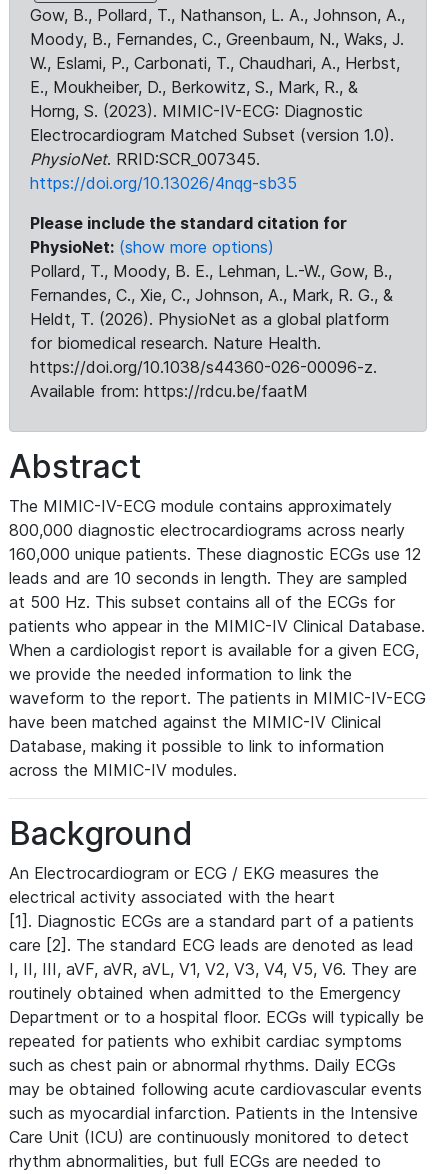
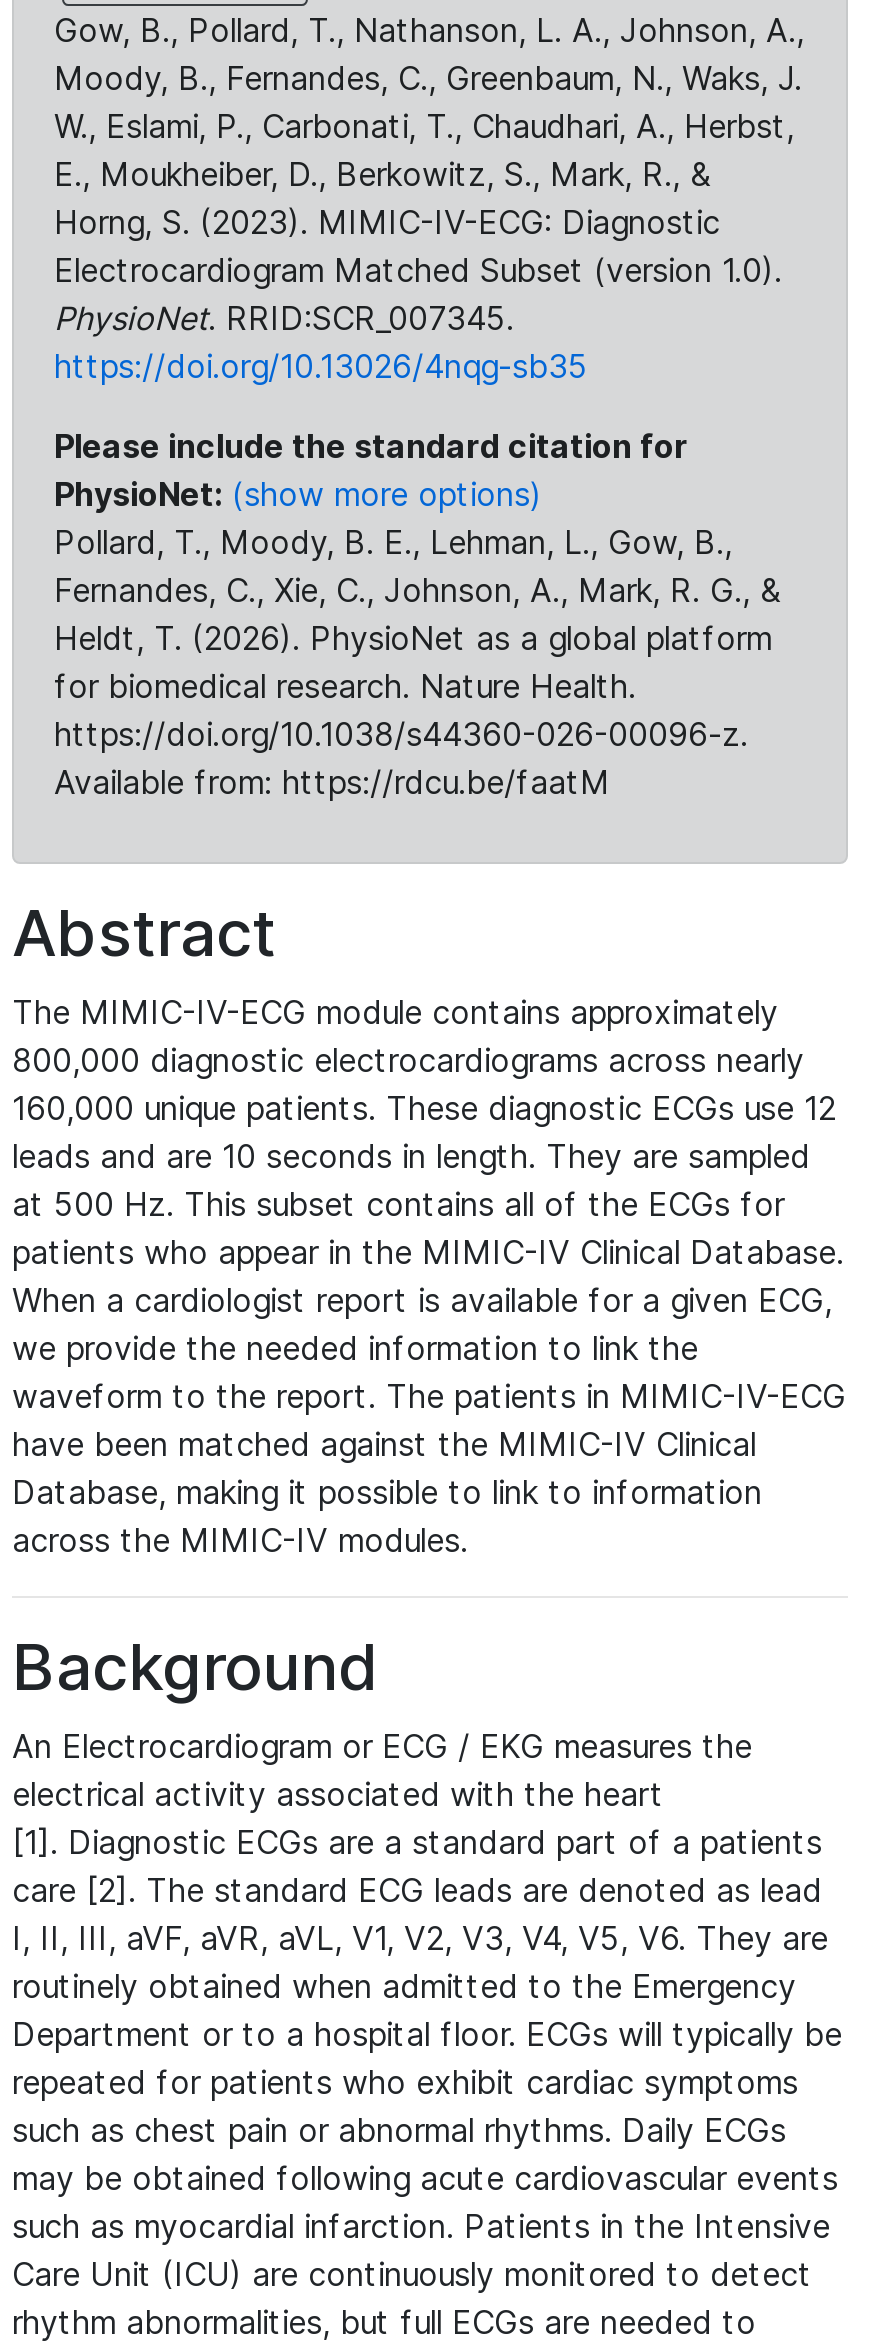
[30,261,392,281] Pollard, T., Moody, B. E., Lehman, L.-W., Gow, B., -> [54,522,732,562] Pollard, T., Moody, B. E., Lehman, L., Gow, B.,

